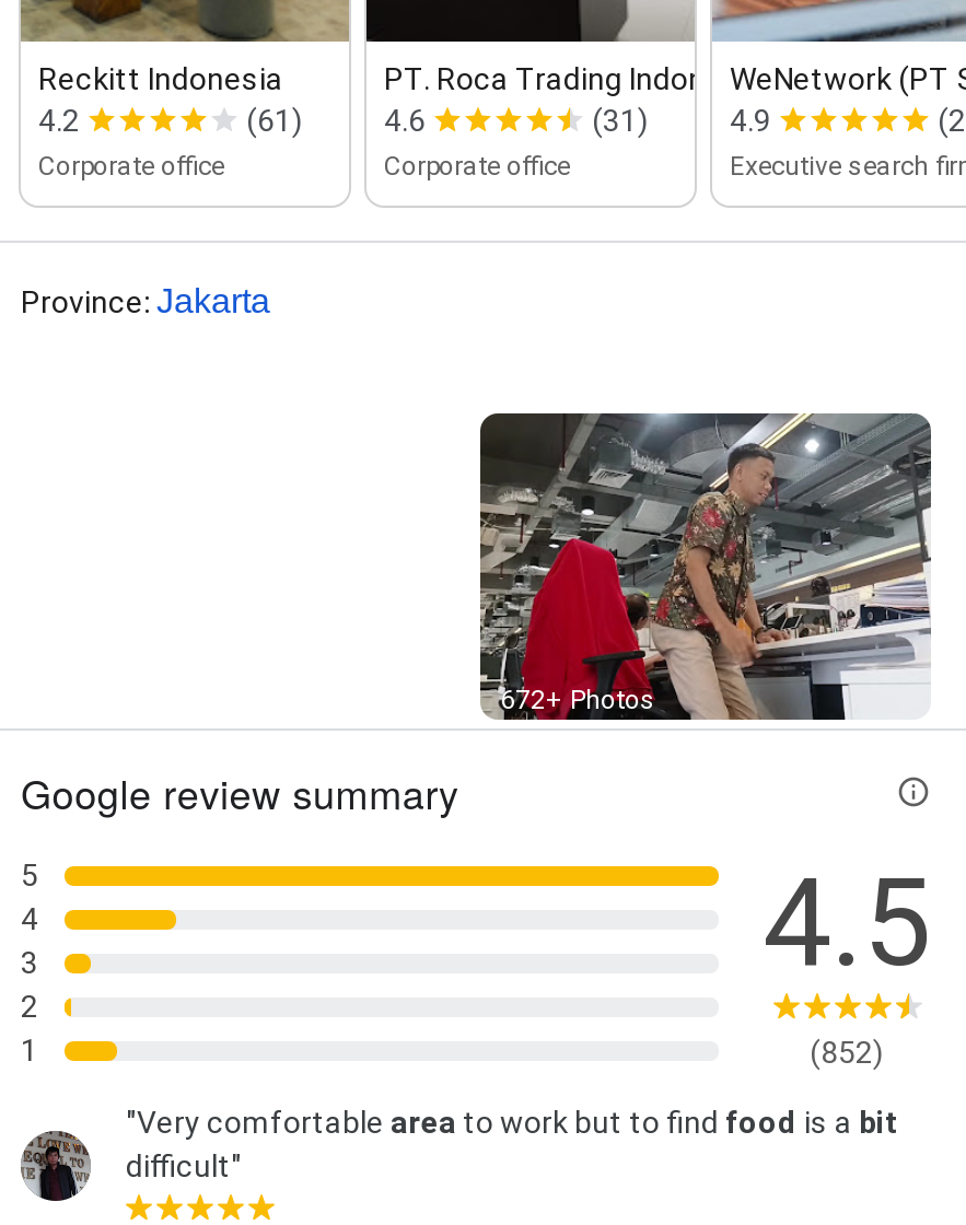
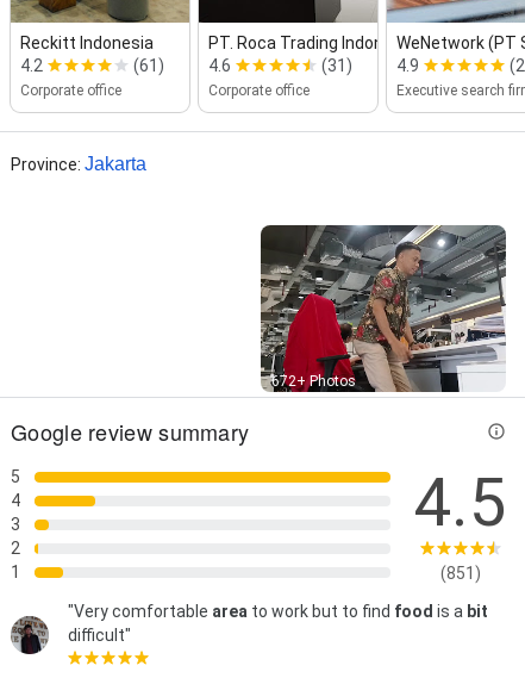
[810,1034,884,1069] (852) -> [440,563,480,582] (851)

